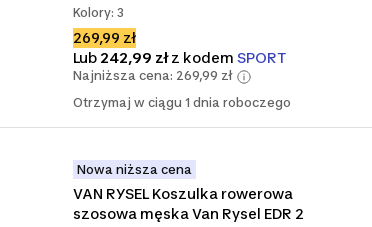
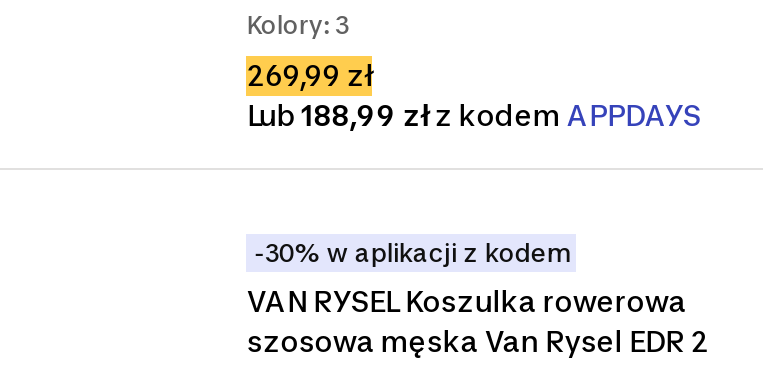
[73,49,291,110] Lub 242,99 zł z kodem SPORT | Najniższa cena: 269,99 zł | Otrzymaj w ciągu 1 dnia roboczego -> [247,98,701,132] Lub 188,99 zł z kodem APPDAYS
[77,162,192,177] Nowa niższa cena -> [255,238,569,268] -30% w aplikacji z kodem

